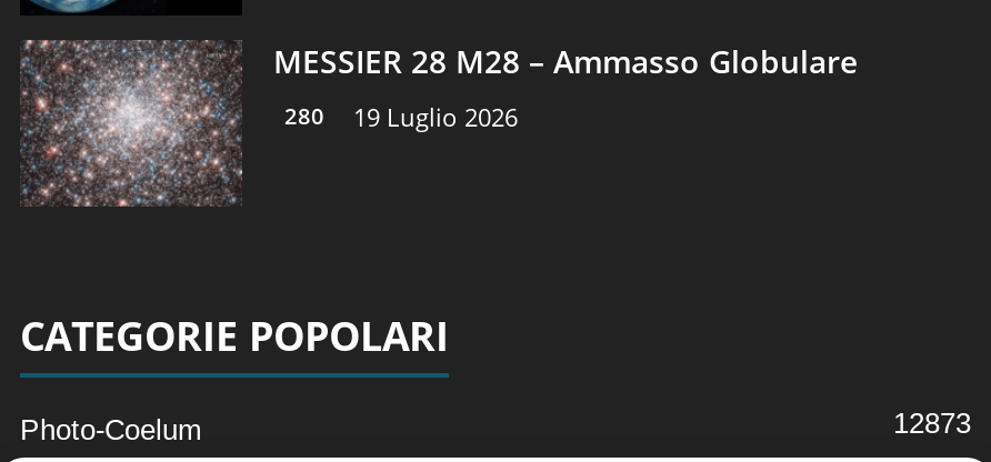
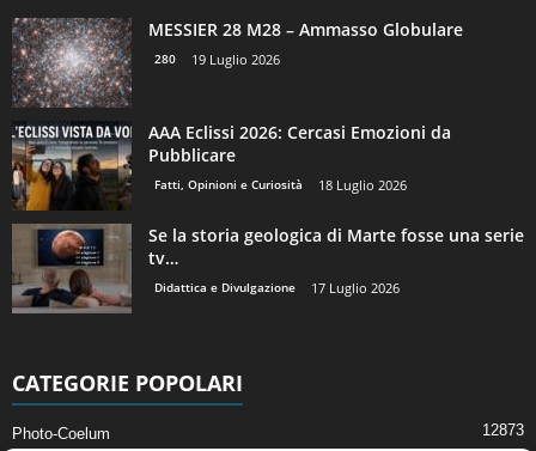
none -> [11,120,524,296] [image] | AAA Eclissi 2026: Cercasi Emozioni da | Pubblicare | Fatti, Opinioni e Curiosità | 18 Luglio 2026 | Se la storia geologica di Marte fosse una serie | tv… | Didattica e Divulgazione | 17 Luglio 2026
none -> [12,224,132,313] [image]

